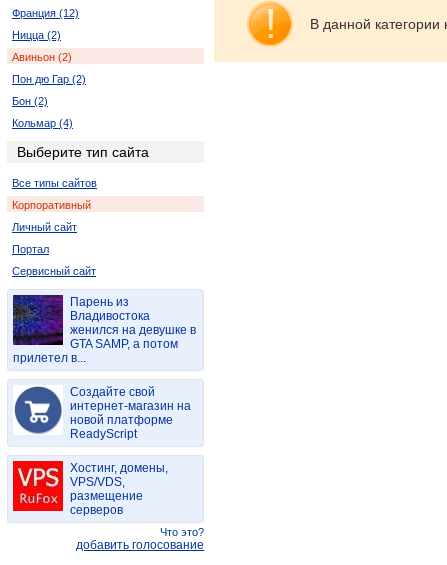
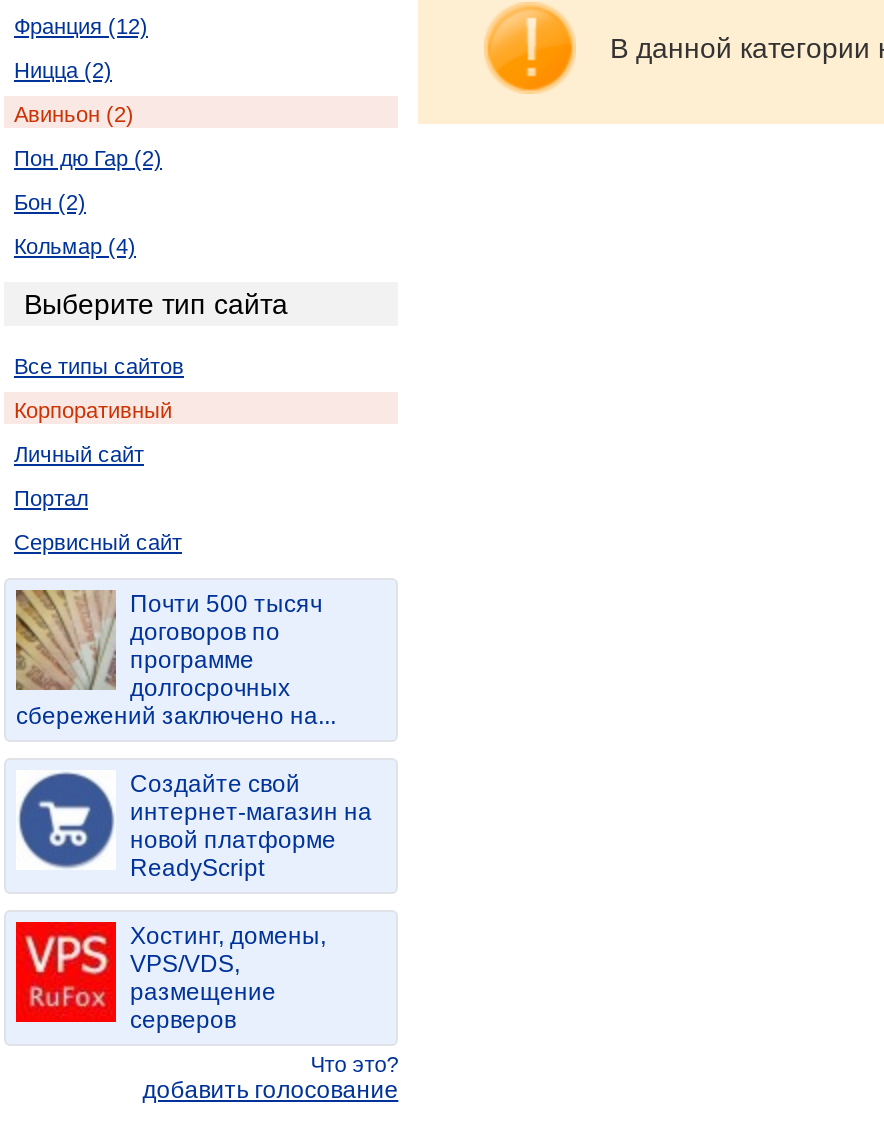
[12,294,196,365] [image] | Парень из | Владивостока | женился на девушке в | GTA SAMP, а потом | прилетел в... -> [14,588,336,730] [image] | Почти 500 тысяч | договоров по | программе | долгосрочных | сбережений заключено на...

